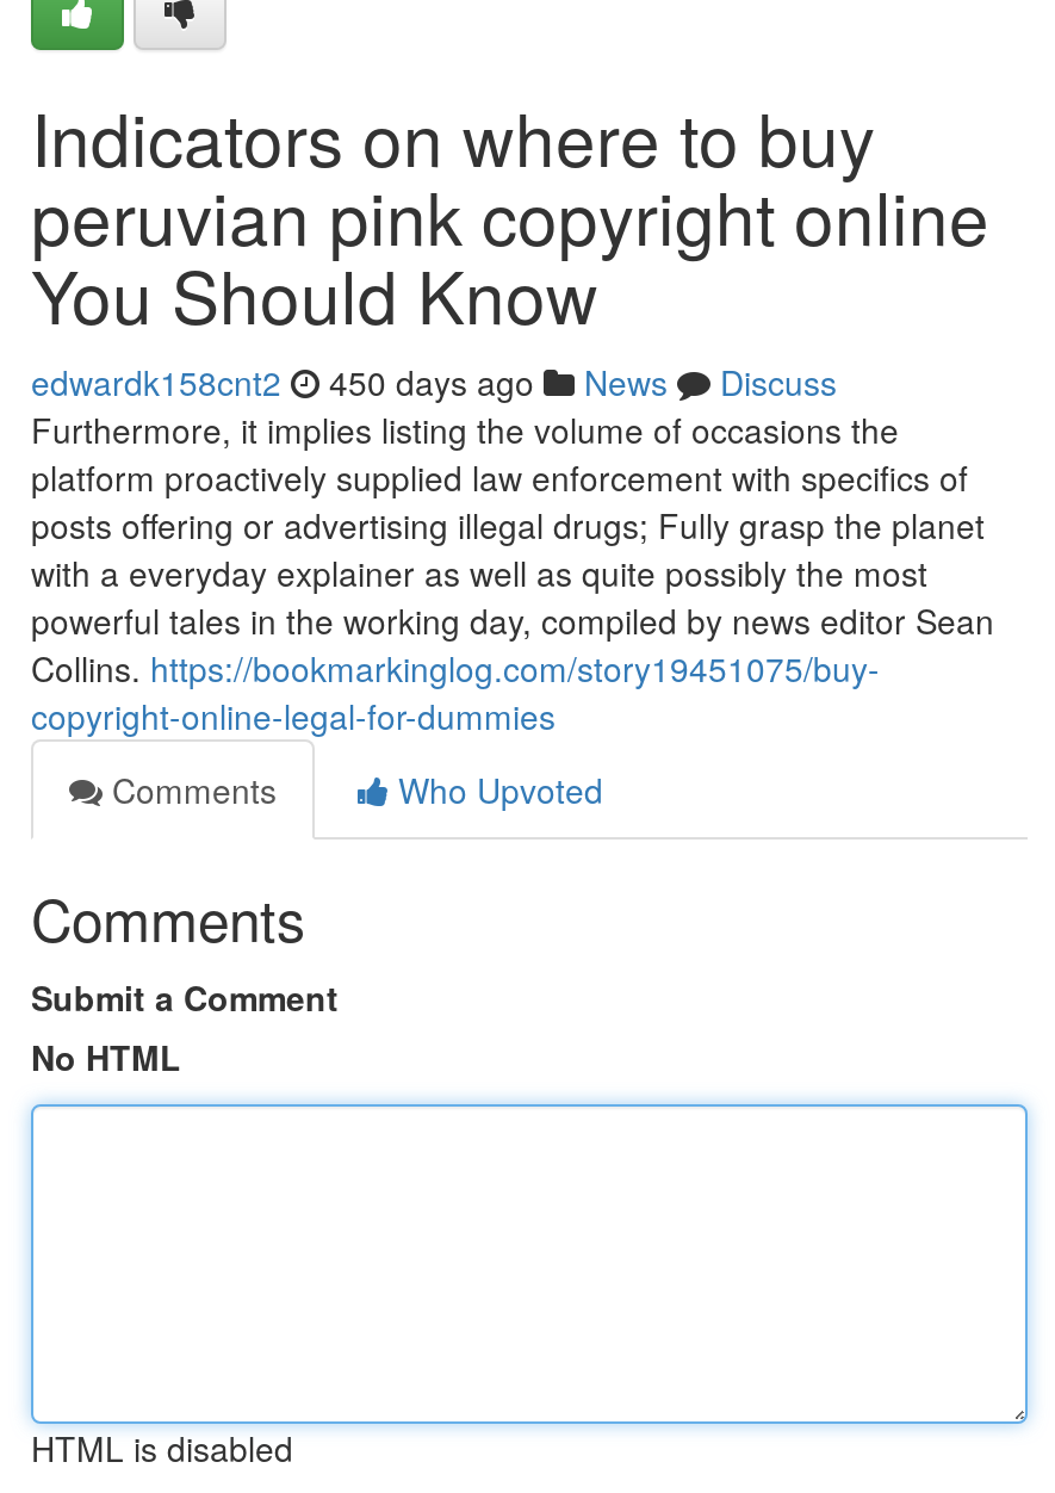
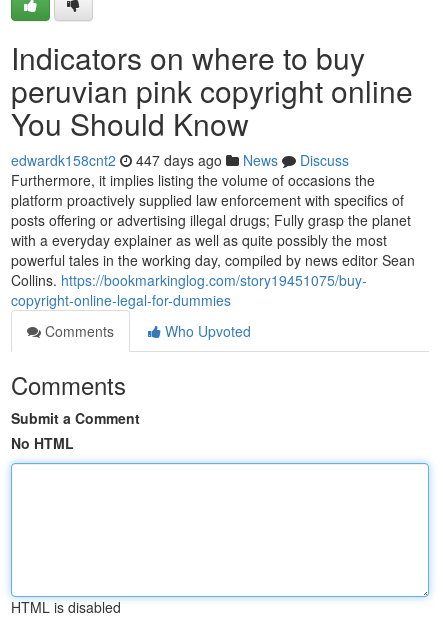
[31,358,837,405] edwardk158cnt2 450 days ago News Discuss -> [11,150,349,170] edwardk158cnt2 447 days ago News Discuss

